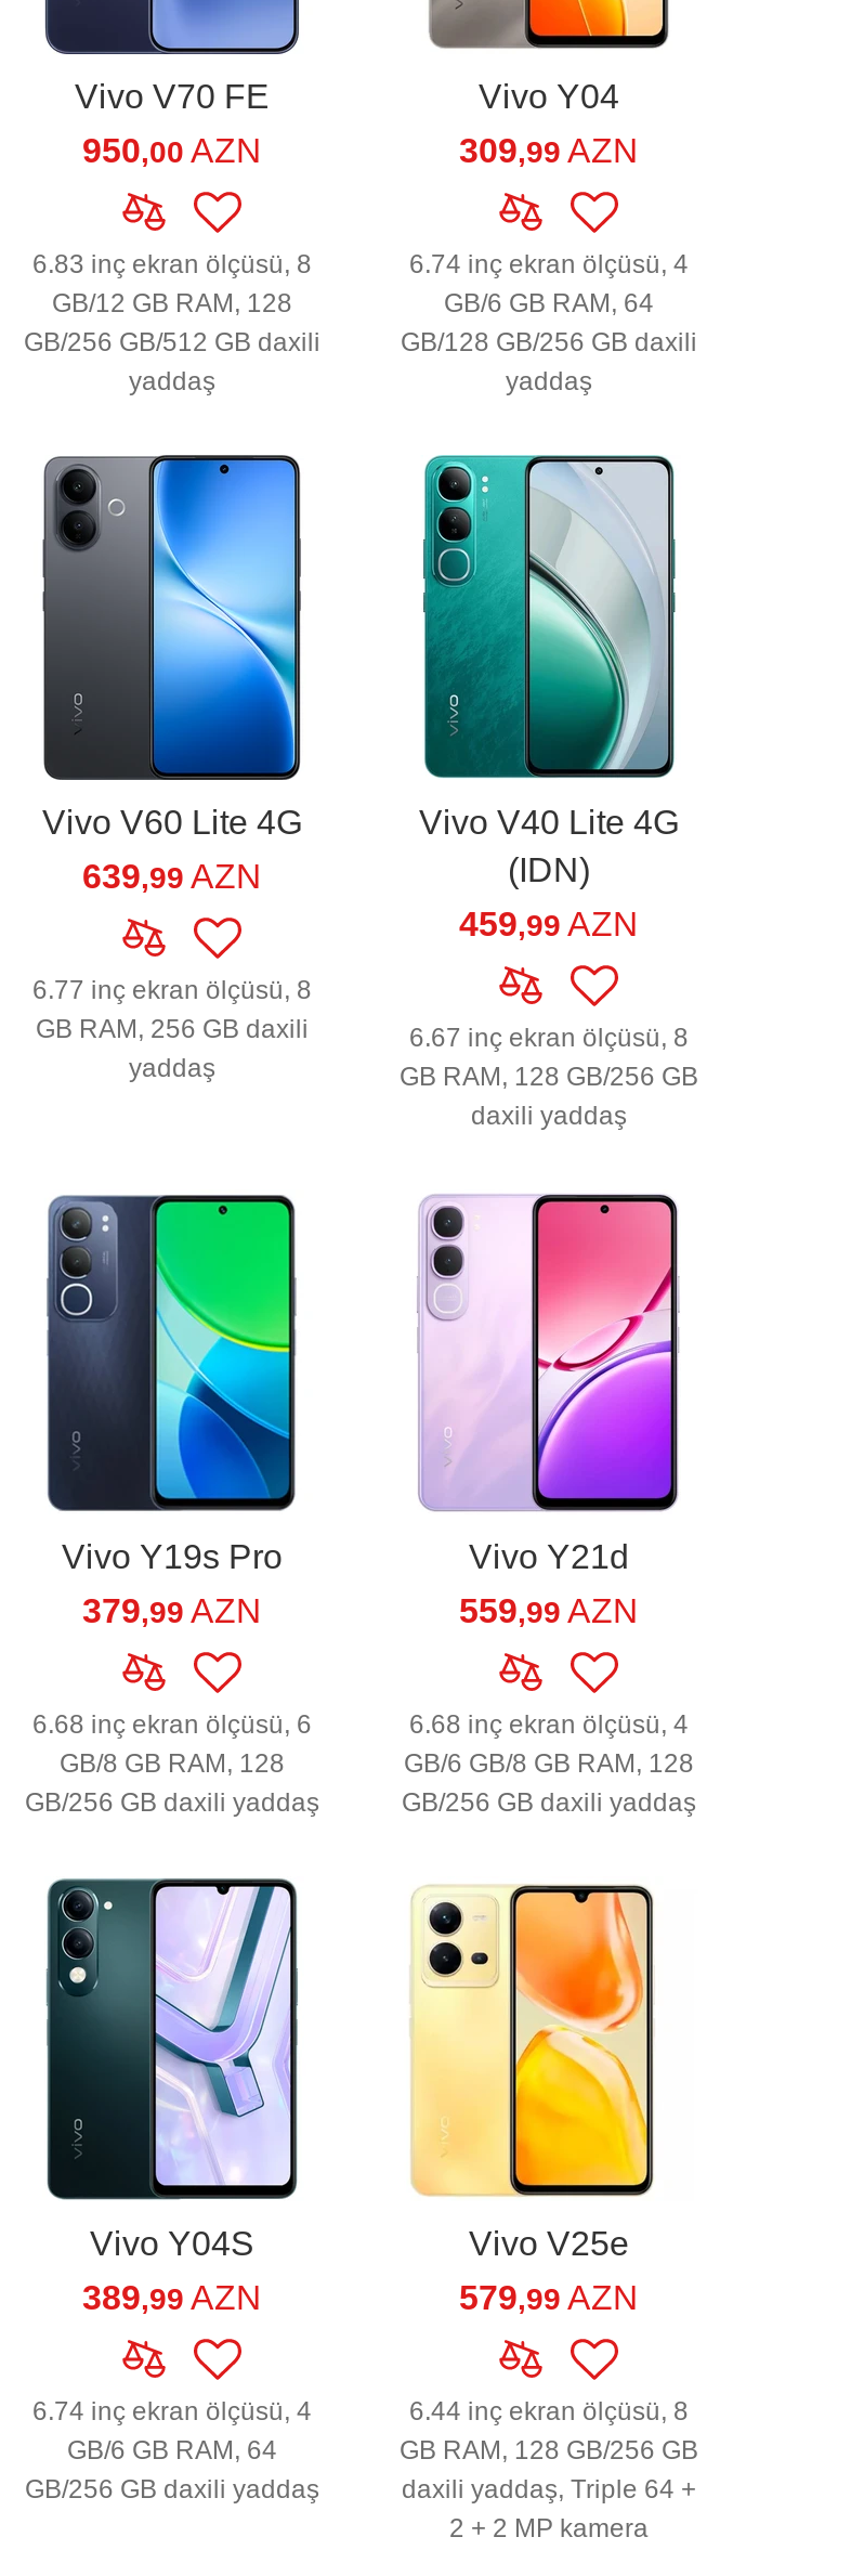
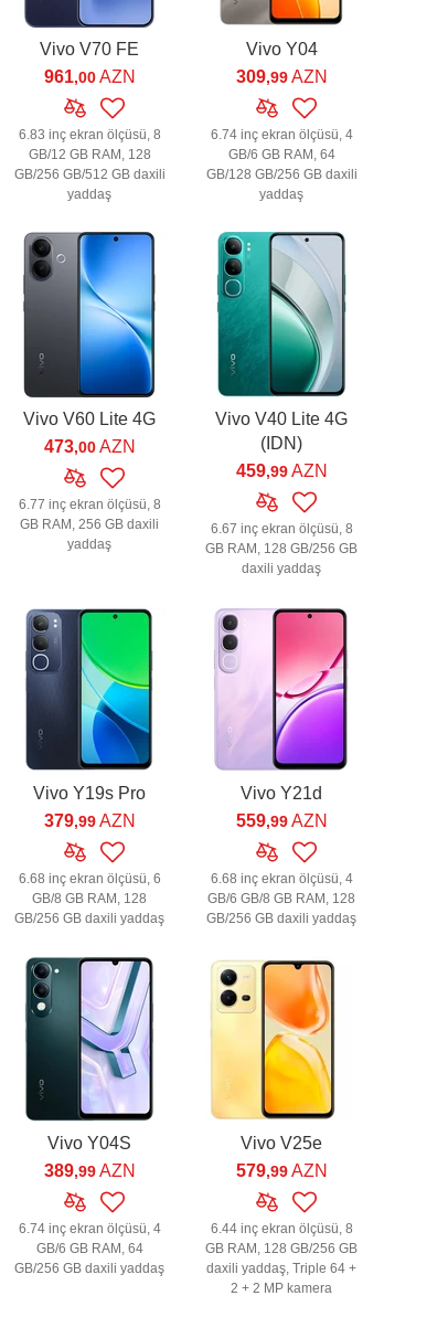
[82,132,262,169] 950,00 AZN -> [44,67,135,86] 961,00 AZN
[82,858,262,895] 639,99 AZN -> [44,437,135,456] 473,00 AZN

